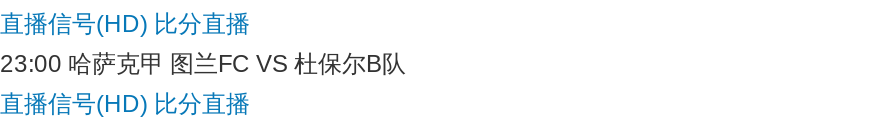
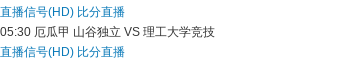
[0,50,406,78] 23:00 哈萨克甲图兰FC VS 杜保尔B队 -> [0,25,215,39] 05:30 厄瓜甲山谷独立 VS 理工大学竞技

